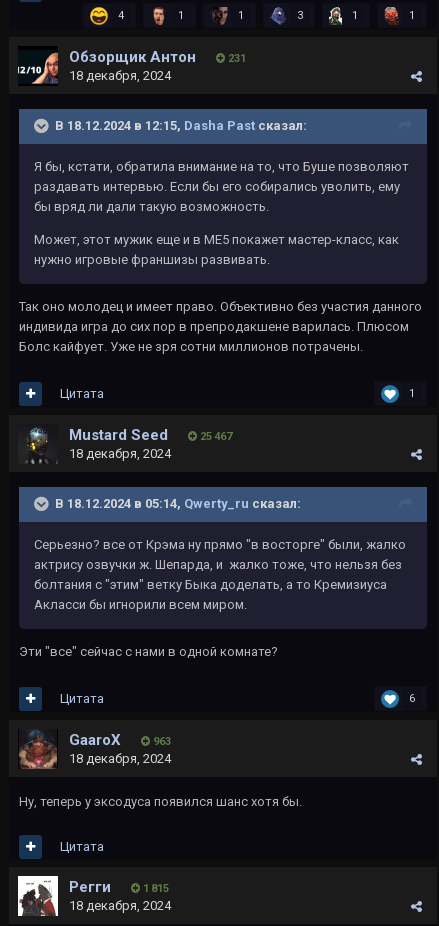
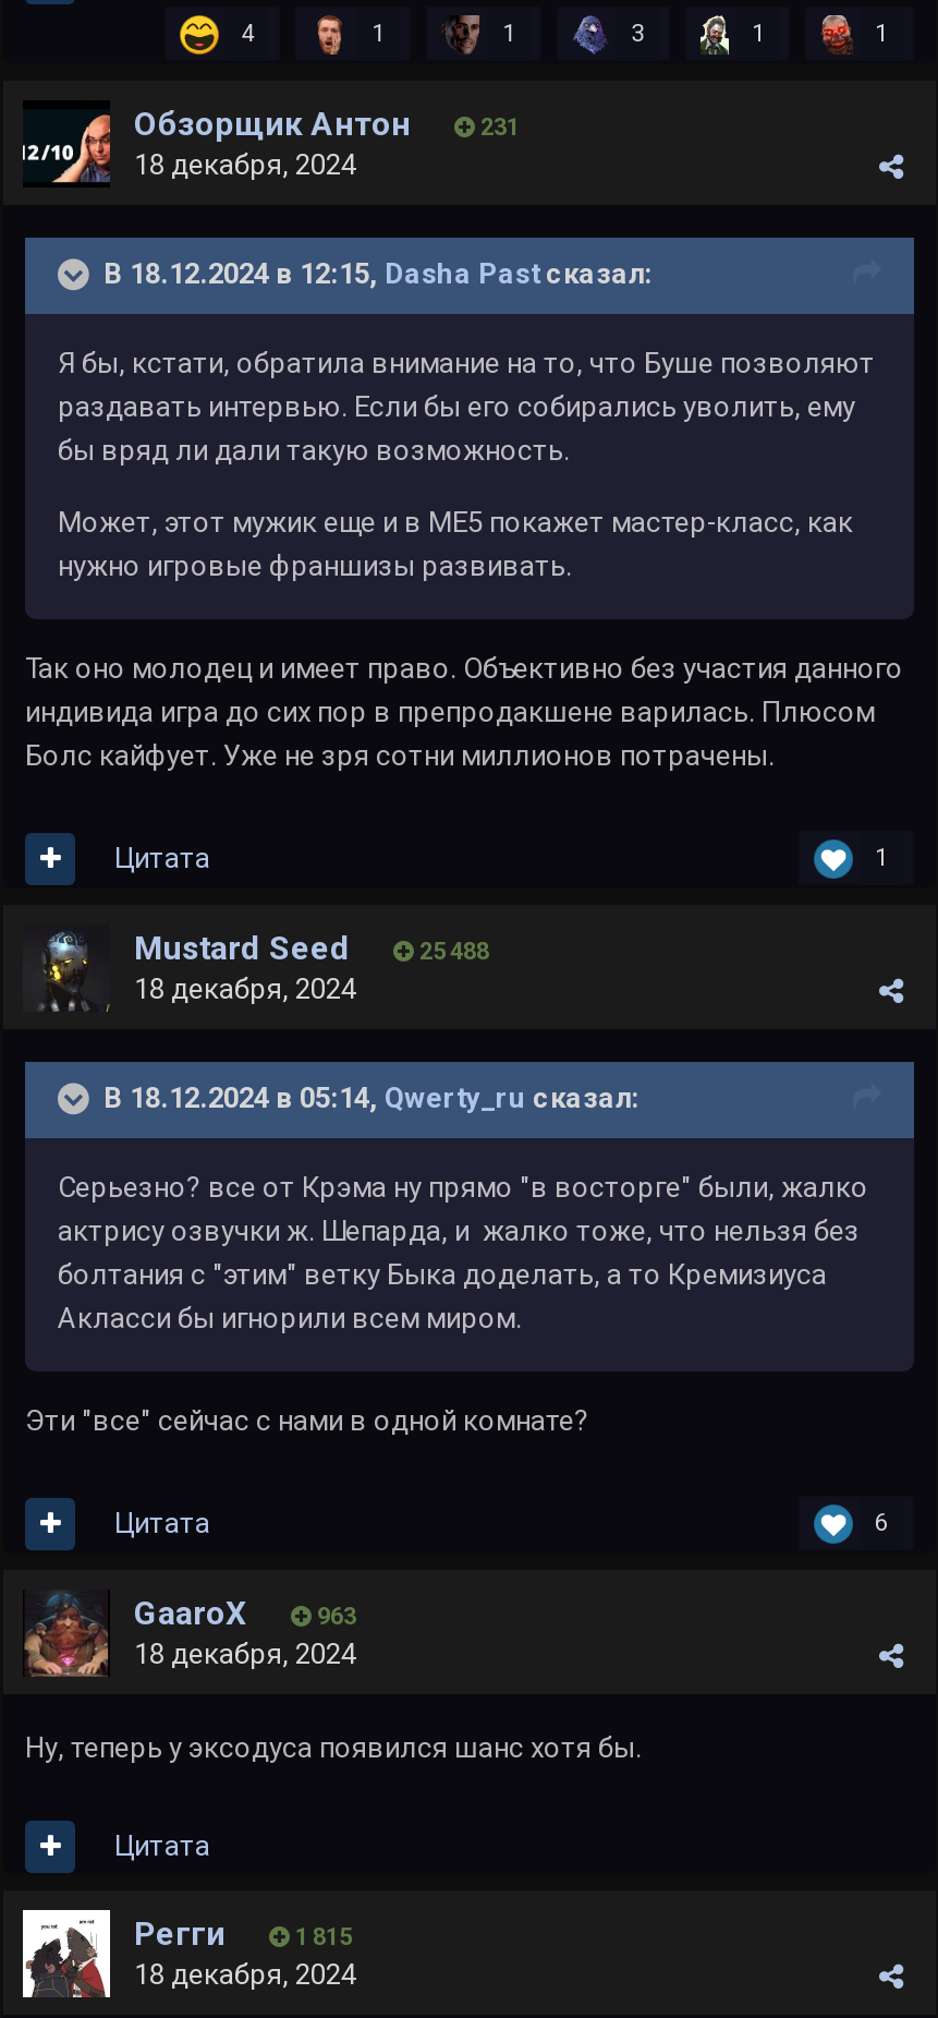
[197,430,232,443] 25 467 -> [413,938,489,966] 25 488

